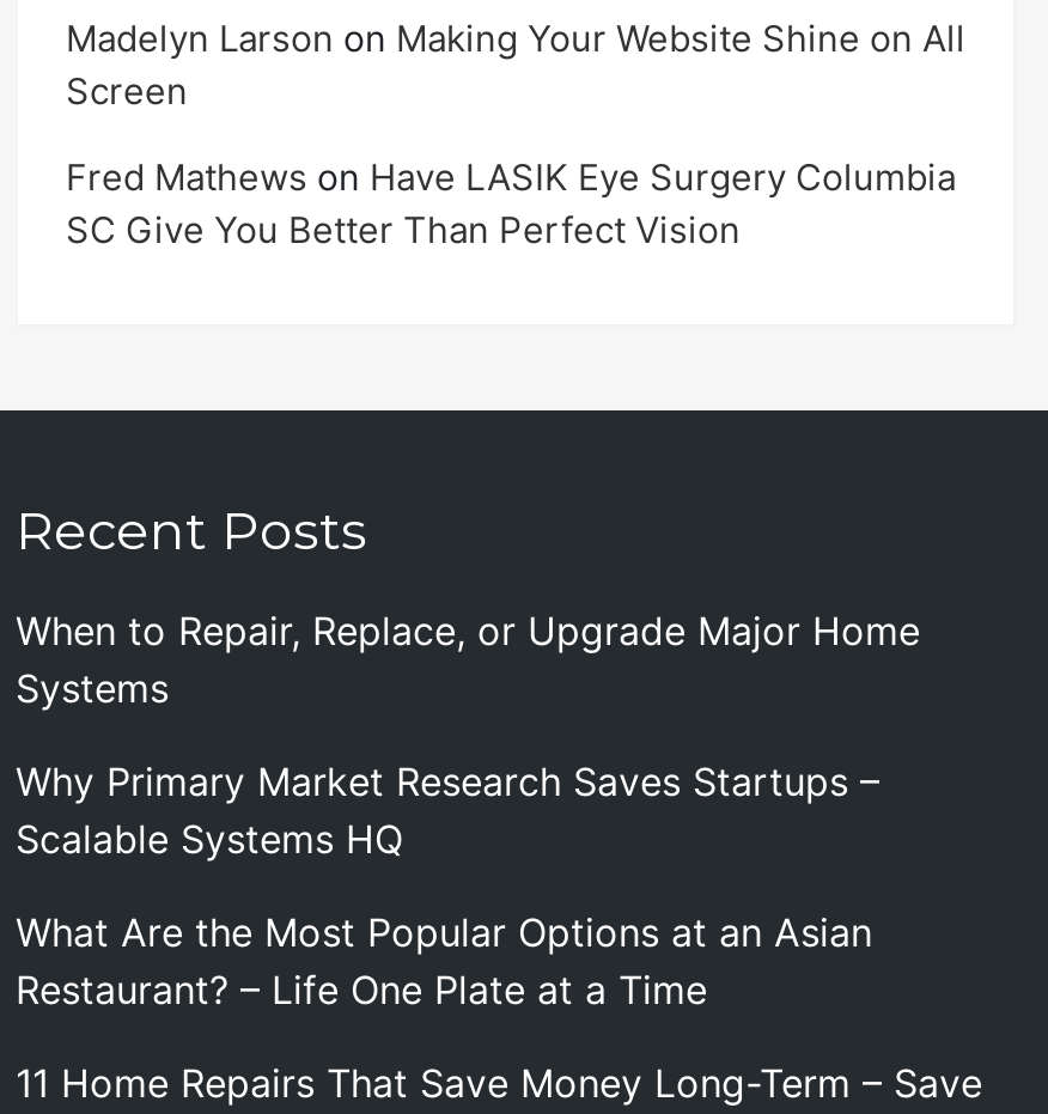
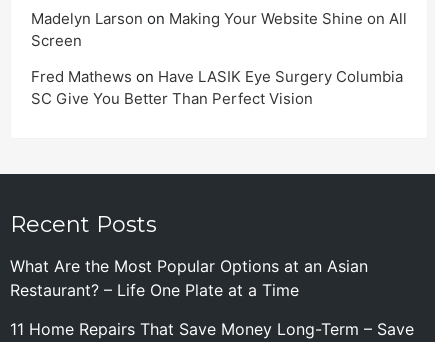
[16,606,920,862] When to Repair, Replace, or Upgrade Major Home | Systems | Why Primary Market Research Saves Startups – | Scalable Systems HQ -> none

